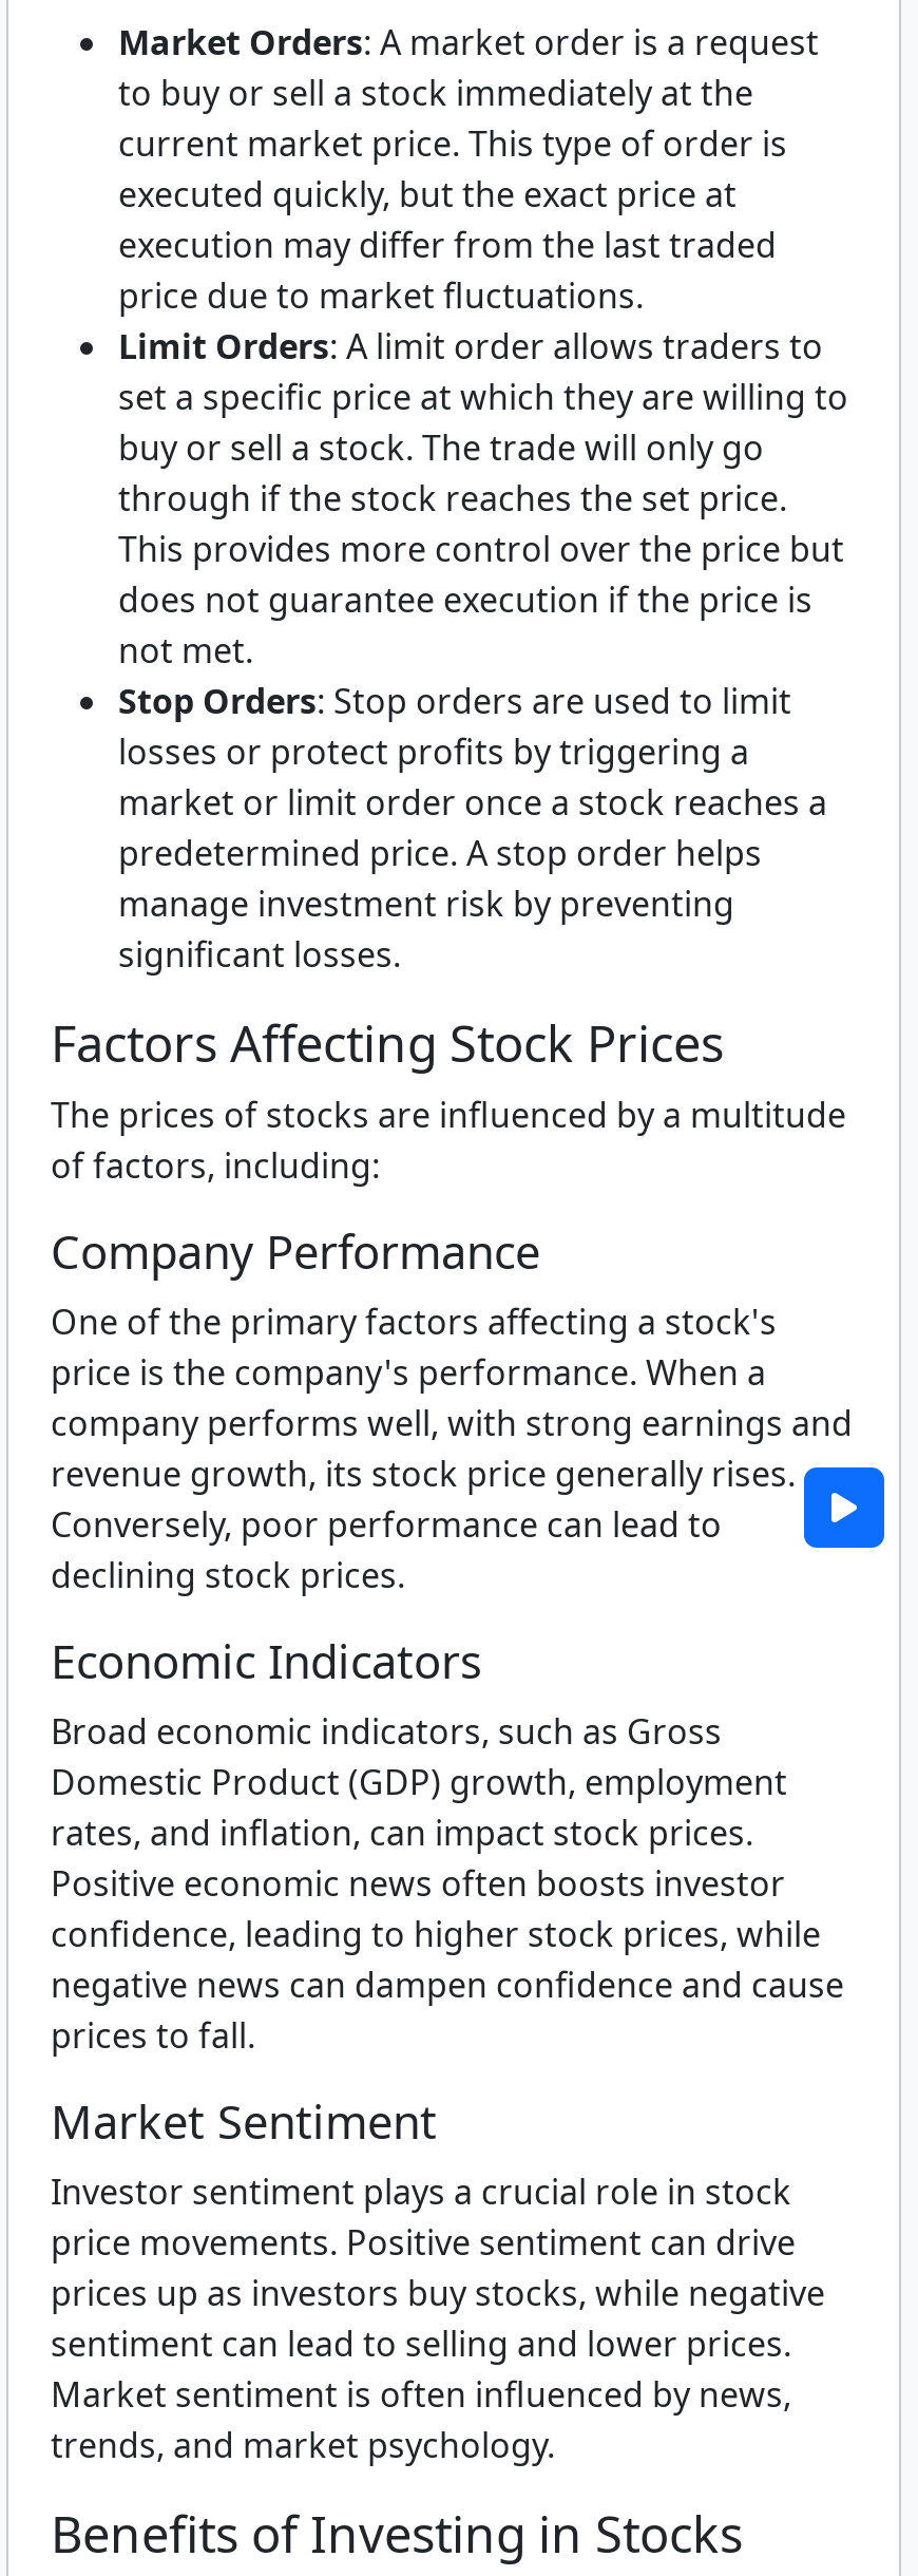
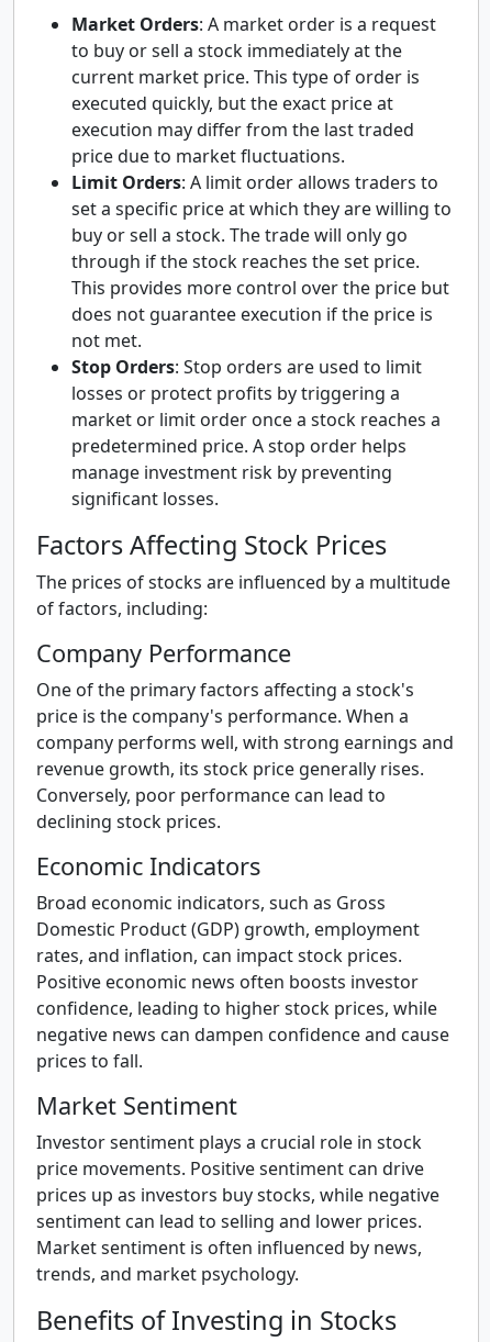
[802,1465,886,1550] [image] -> none

